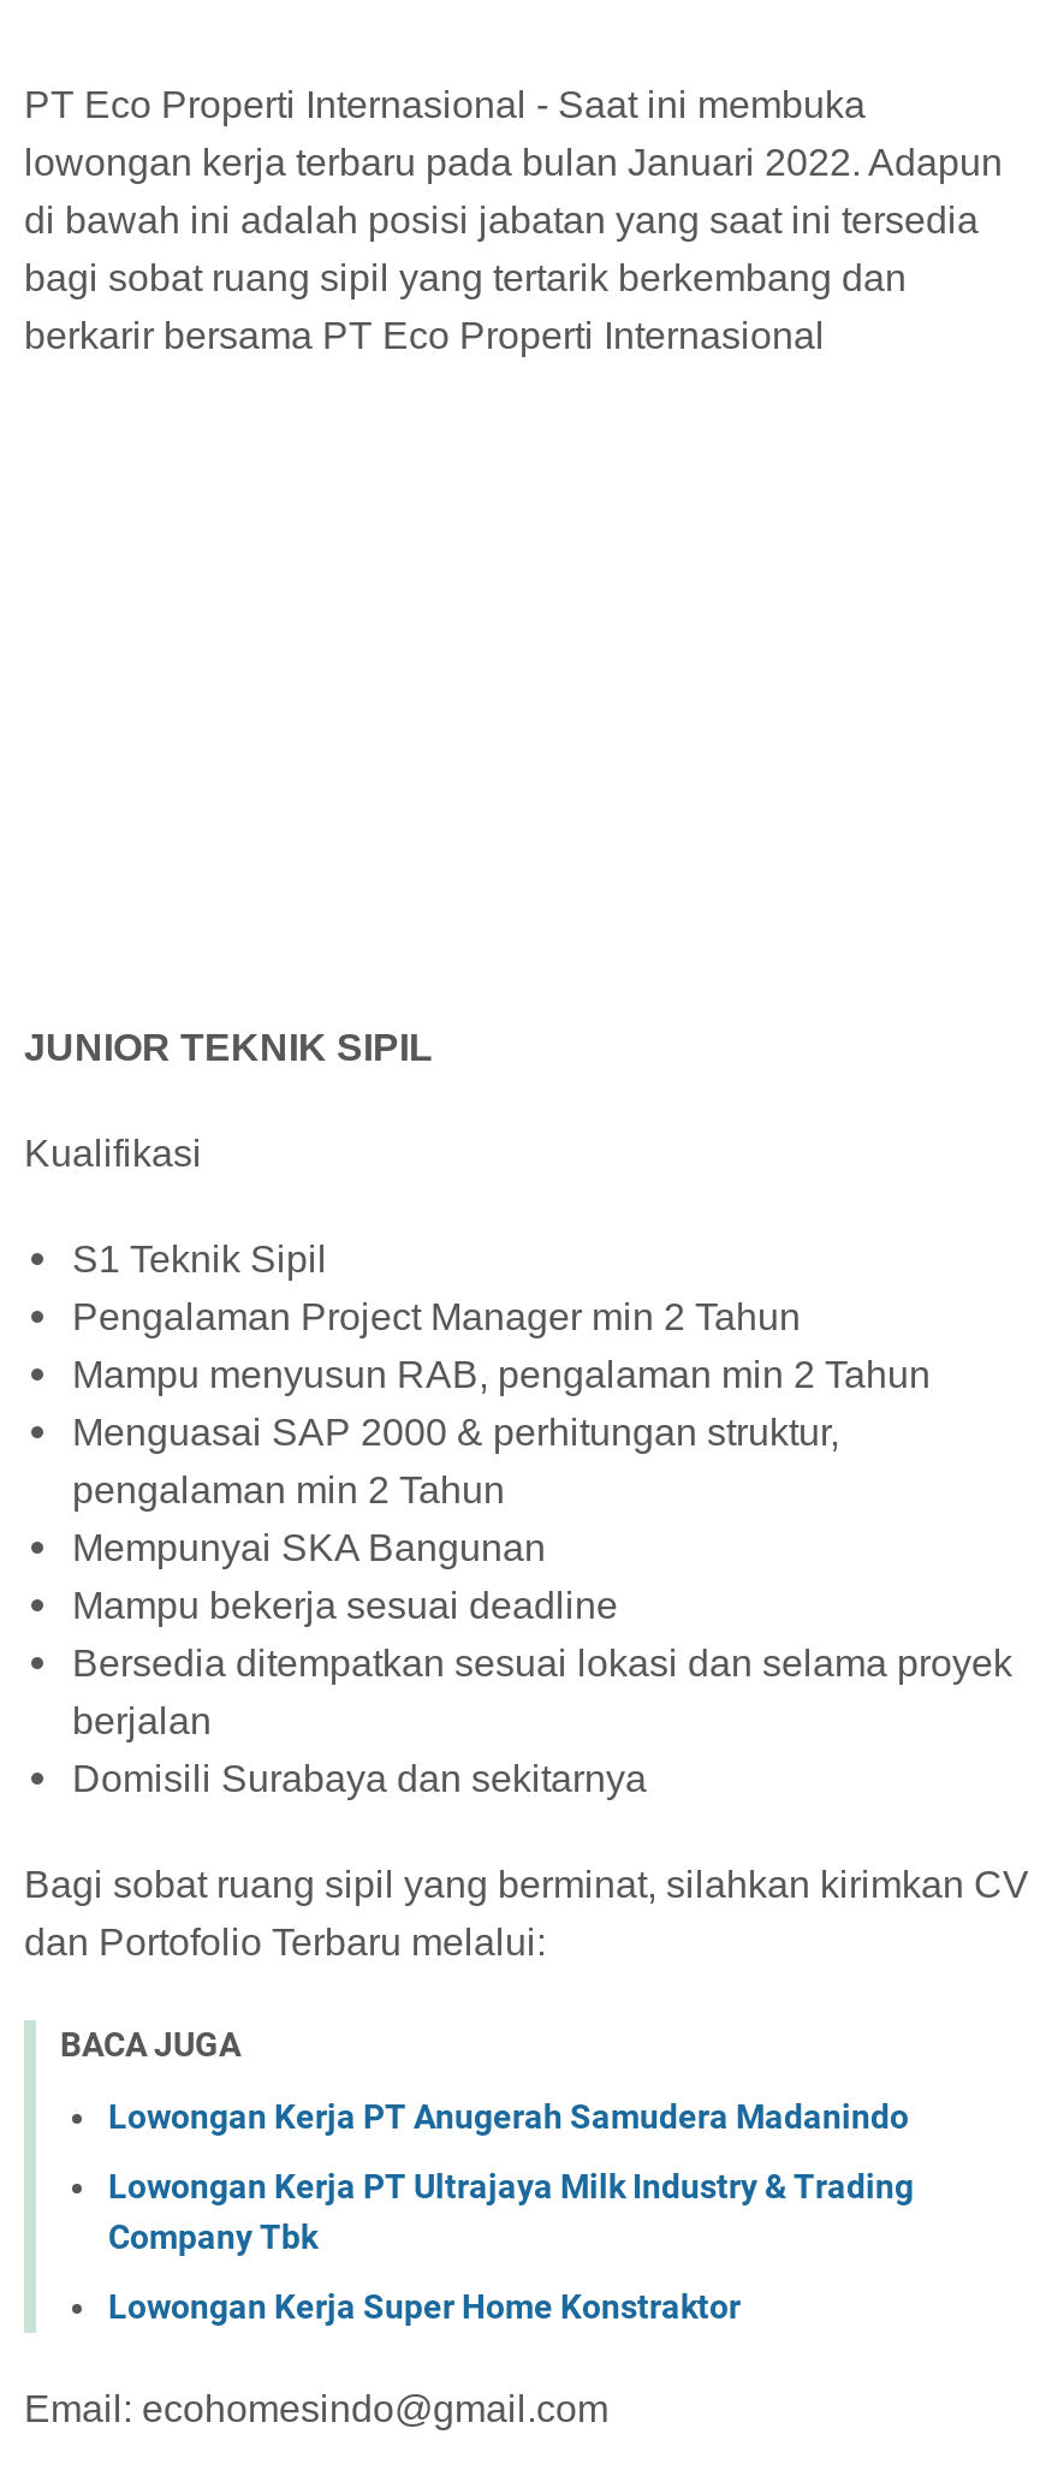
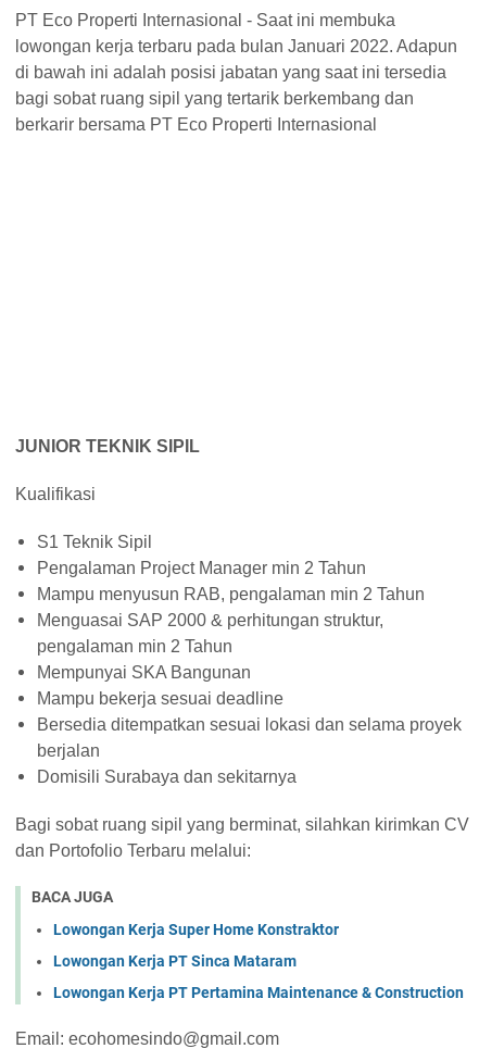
[108,2098,914,2257] Lowongan Kerja PT Anugerah Samudera Madanindo | Lowongan Kerja PT Ultrajaya Milk Industry & Trading | Company Tbk -> none
moved [108,2288,741,2327] -> [53,921,339,939]: Lowongan Kerja Super Home Konstraktor
none -> [53,953,464,1002] Lowongan Kerja PT Sinca Mataram | Lowongan Kerja PT Pertamina Maintenance & Construction

